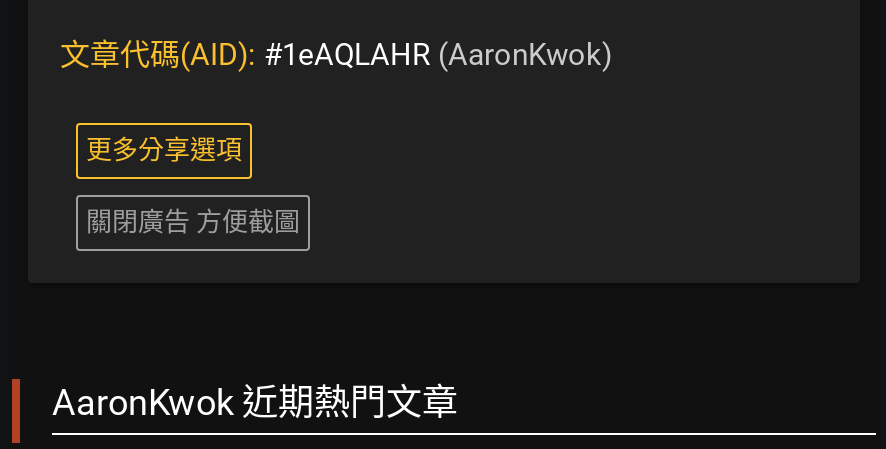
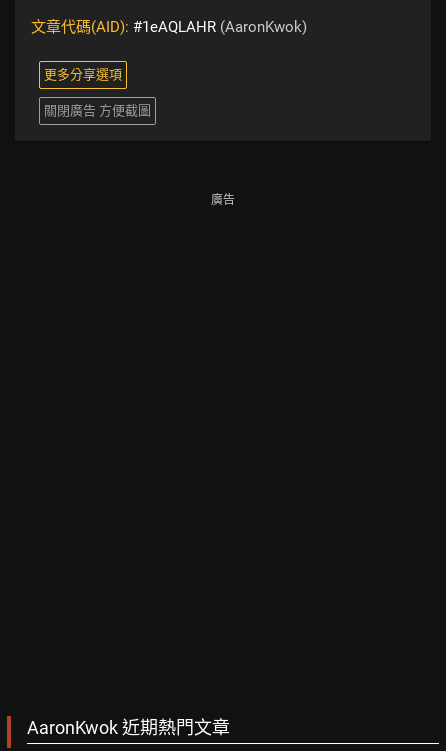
none -> [211,193,235,207] 廣告

